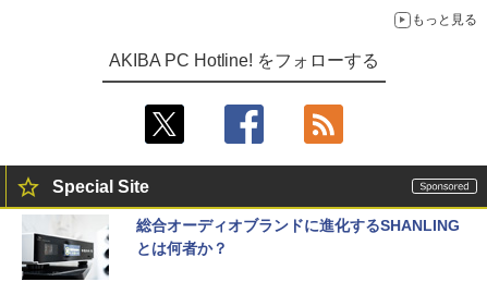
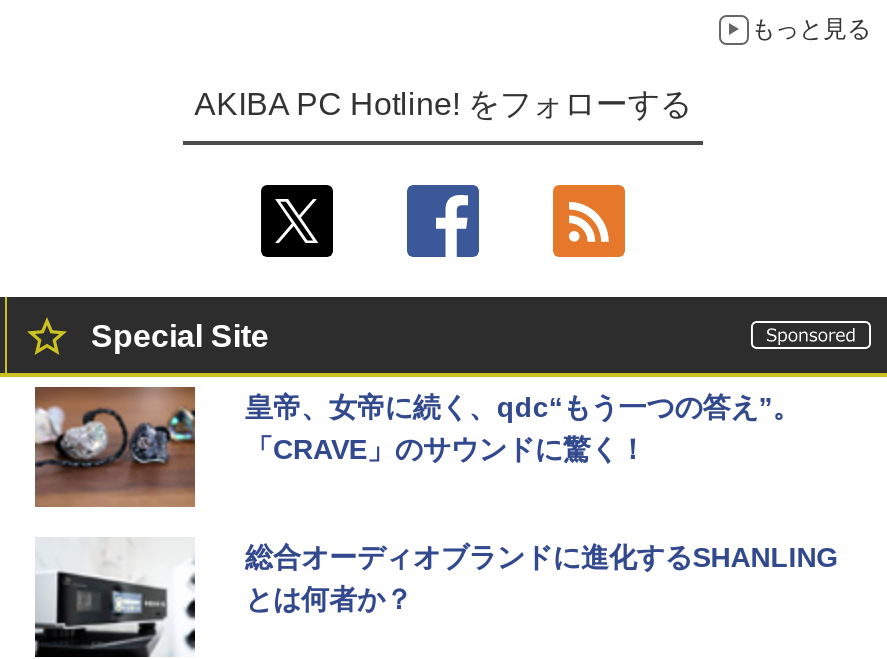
none -> [33,385,800,527] [image] | 皇帝、女帝に続く、qdc“もう一つの答え”。 | 「CRAVE」のサウンドに驚く！

